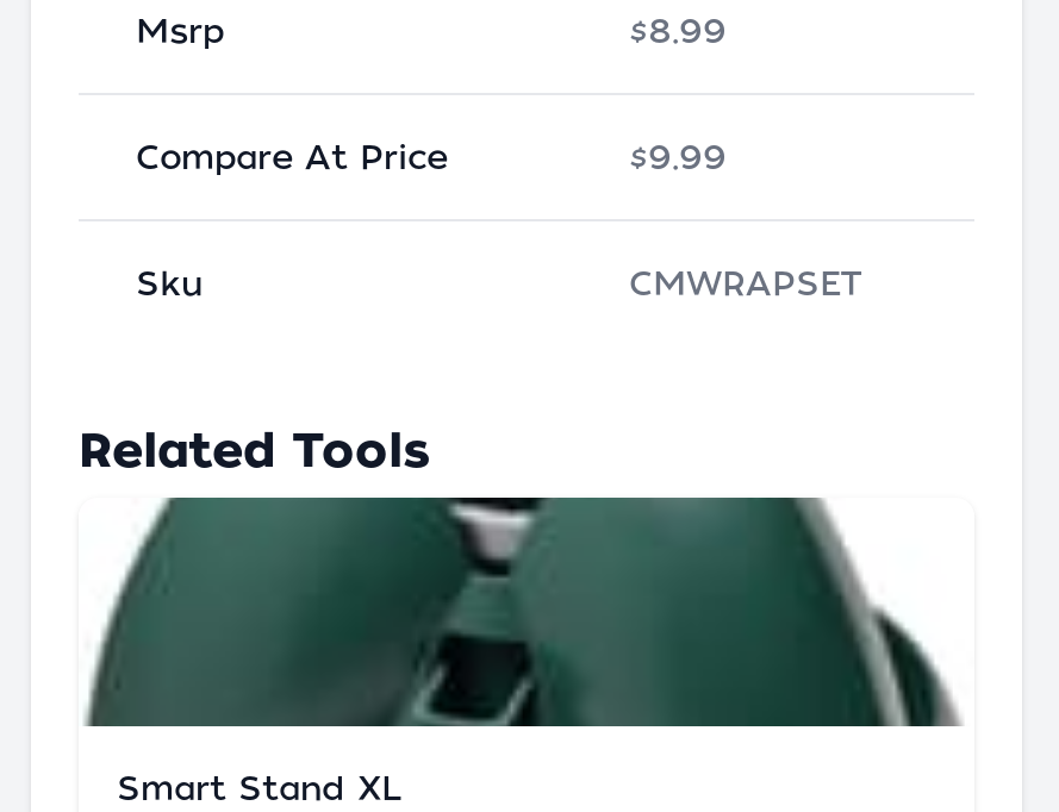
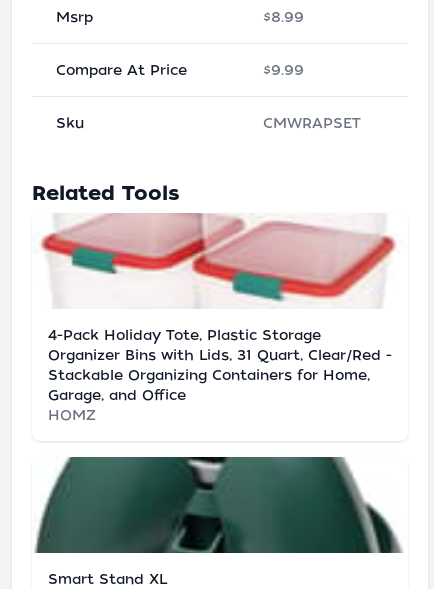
none -> [40,213,396,423] [image] | 4-Pack Holiday Tote, Plastic Storage | Organizer Bins with Lids, 31 Quart, Clear/Red - | Stackable Organizing Containers for Home, | Garage, and Office | HOMZ

